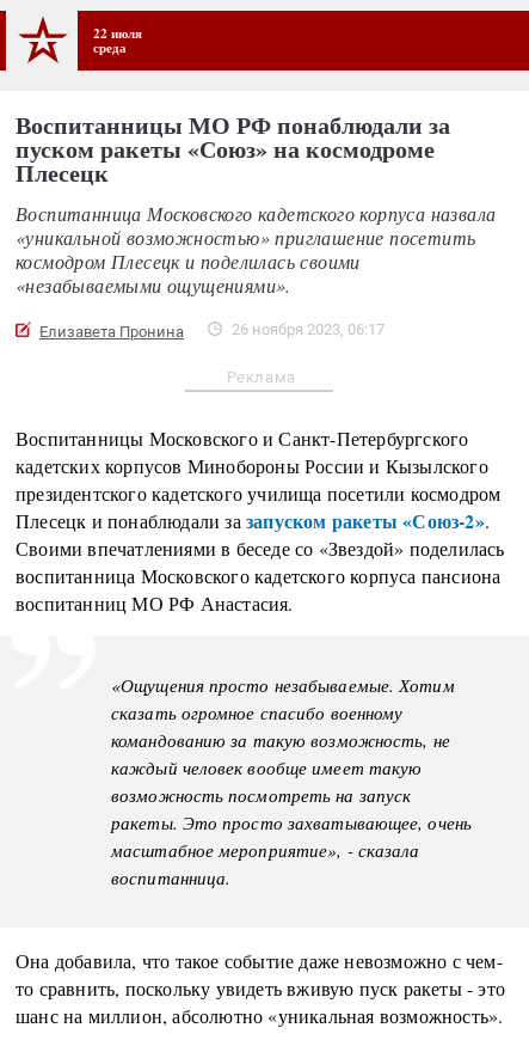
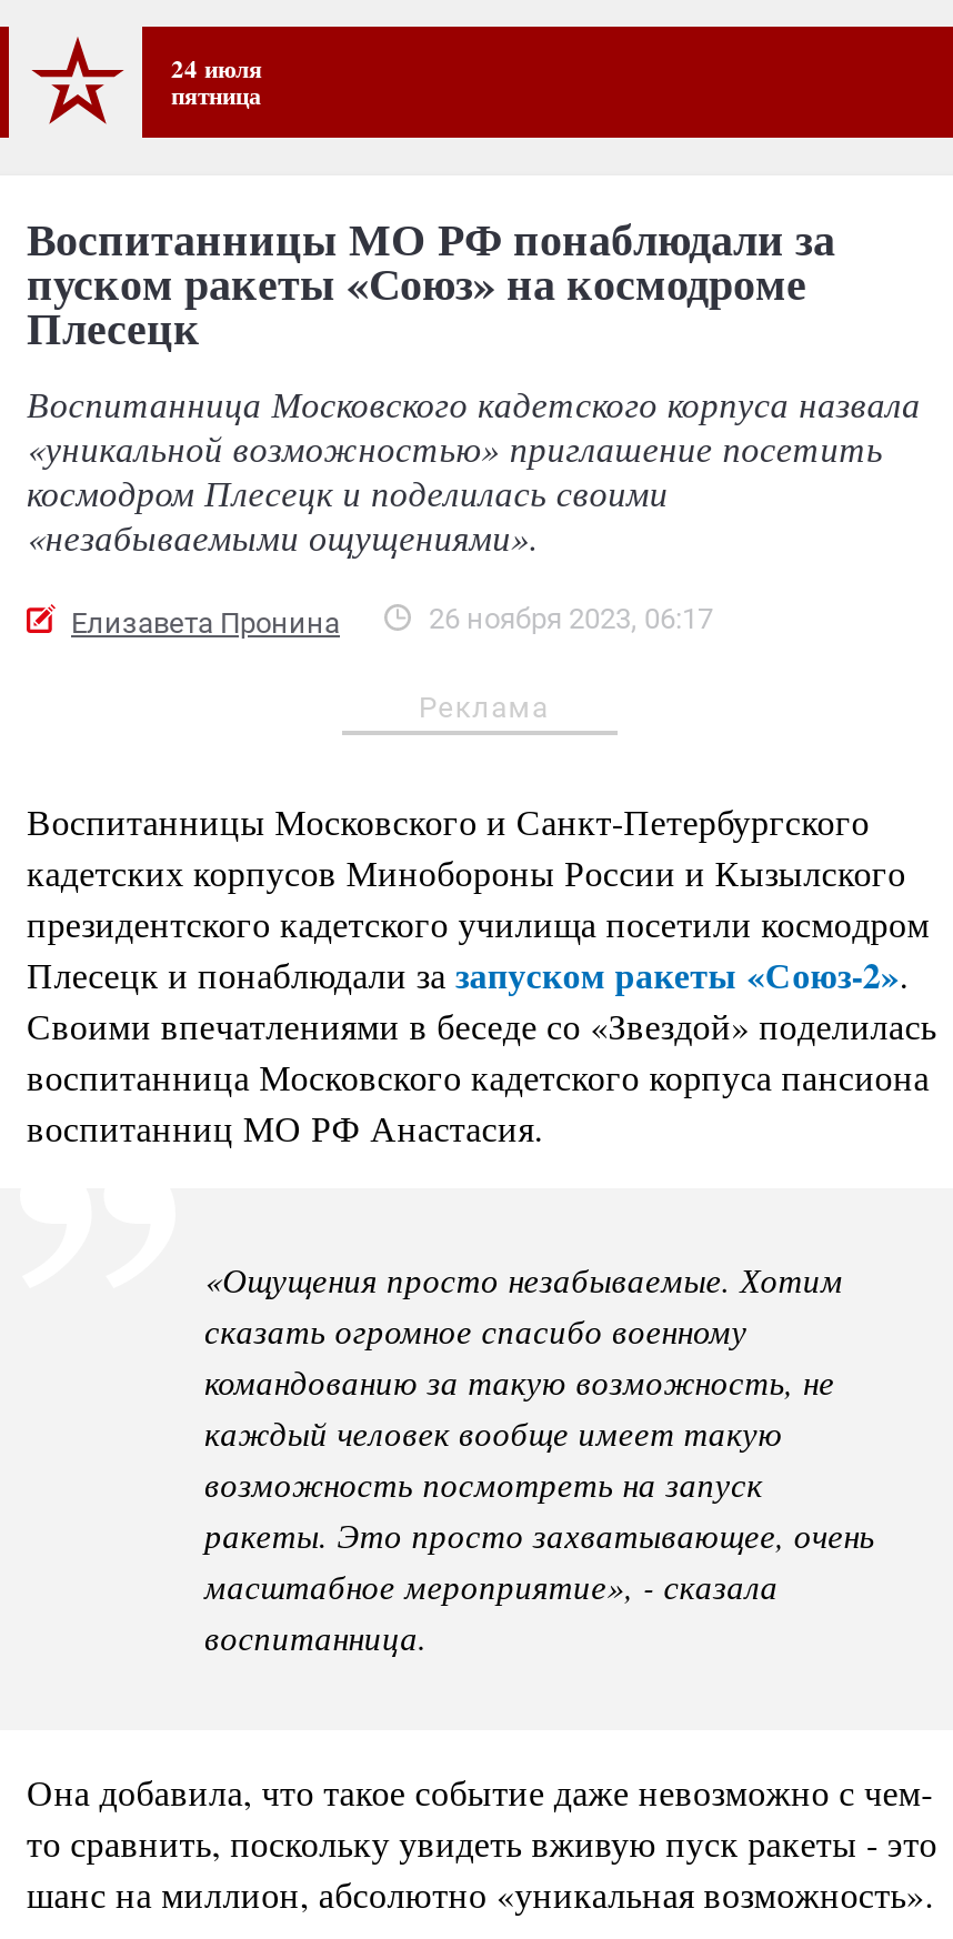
[93,23,142,57] 22 июля | среда -> [171,49,262,113] 24 июля | пятница

